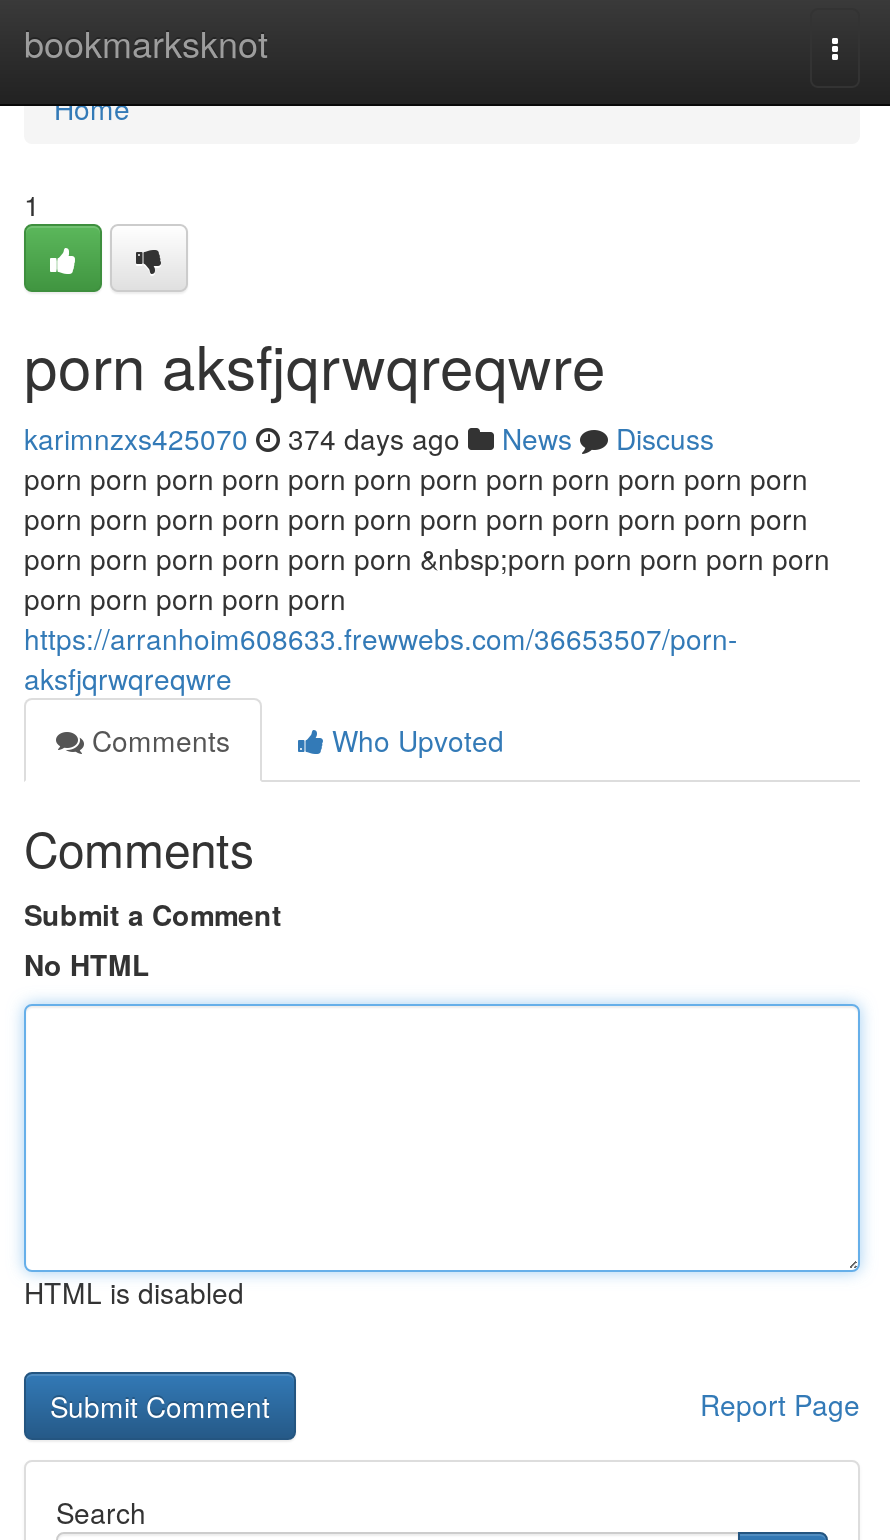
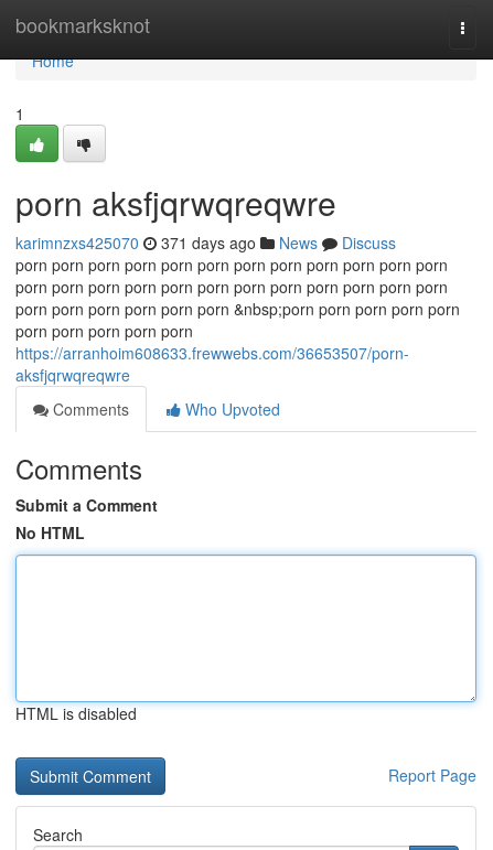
[24,418,714,458] karimnzxs425070 374 days ago News Discuss -> [15,232,396,254] karimnzxs425070 371 days ago News Discuss

